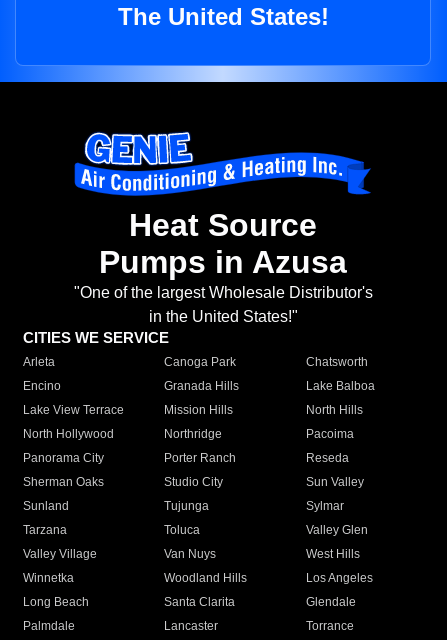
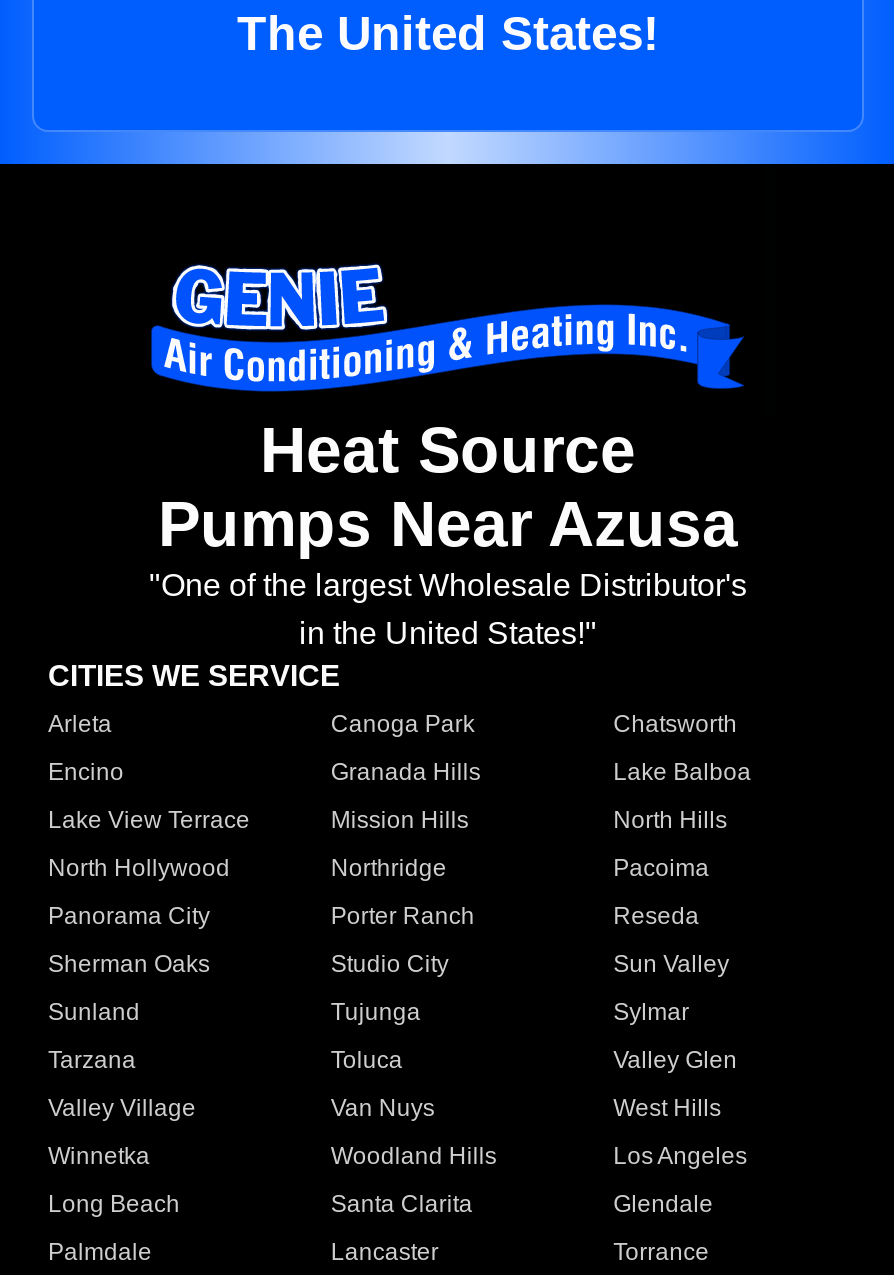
[99,244,347,280] Pumps in Azusa -> [158,489,738,561] Pumps Near Azusa

